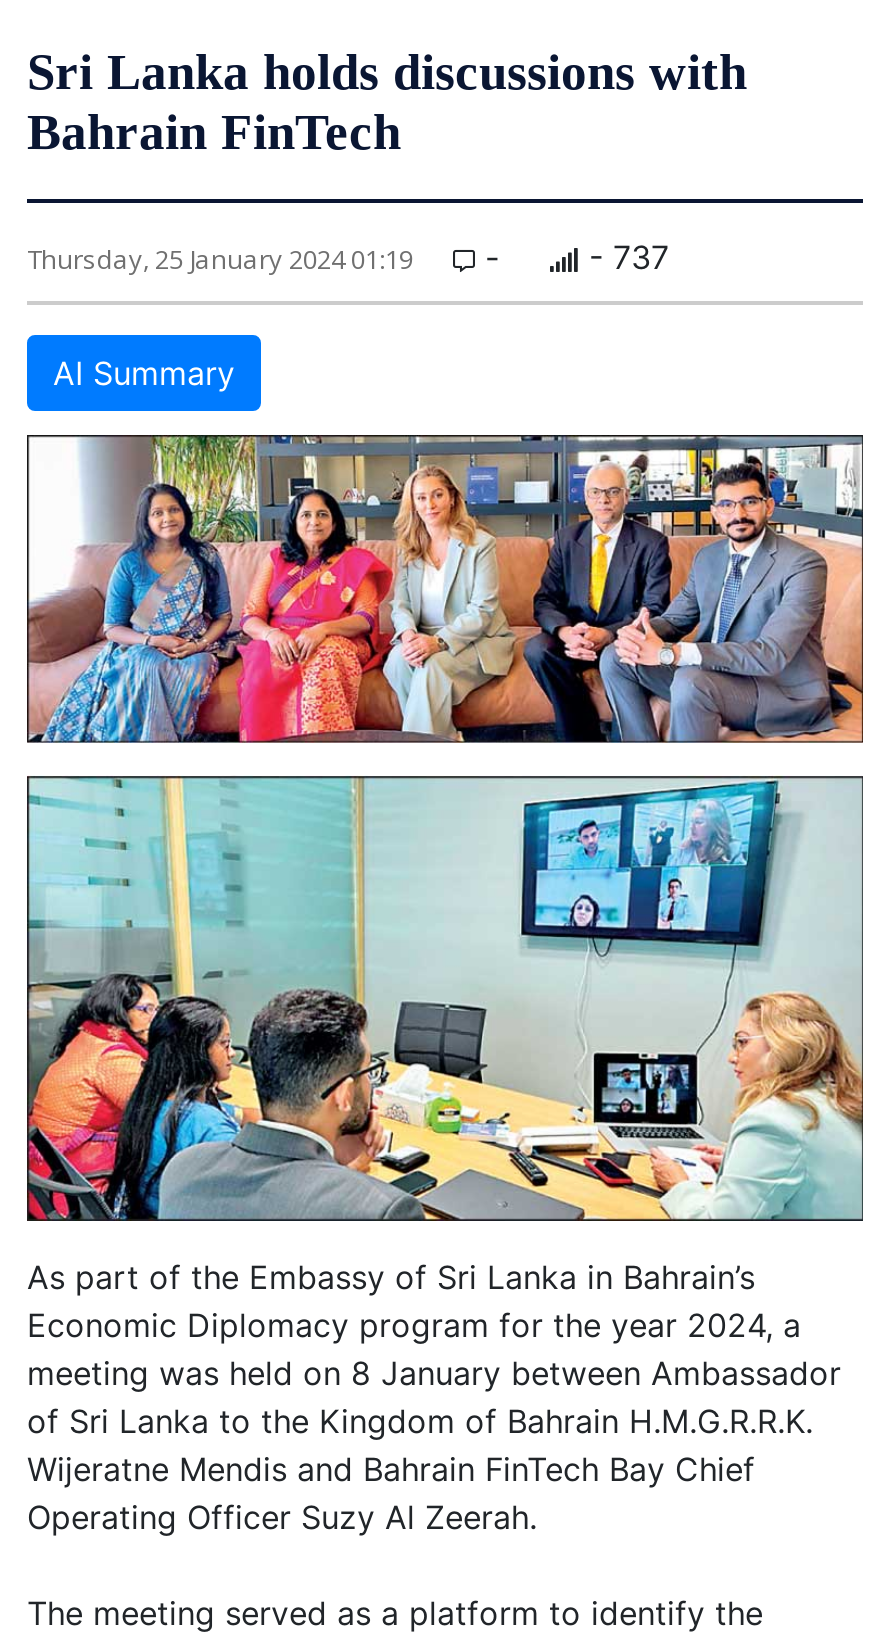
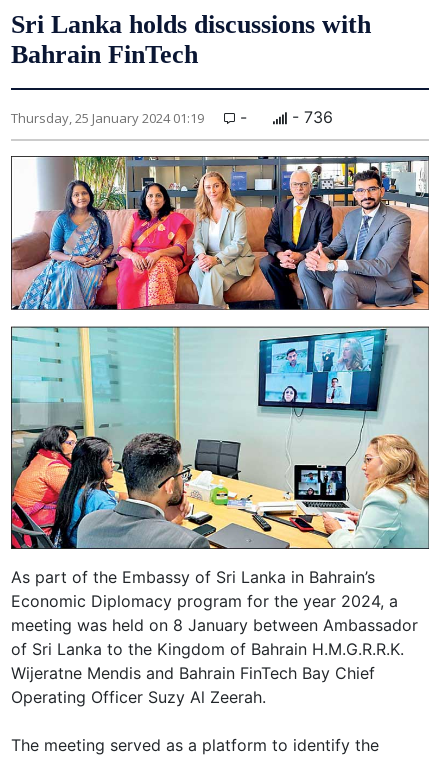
[53,237,669,393] - 737 | AI Summary -> [287,107,333,127] - 736

